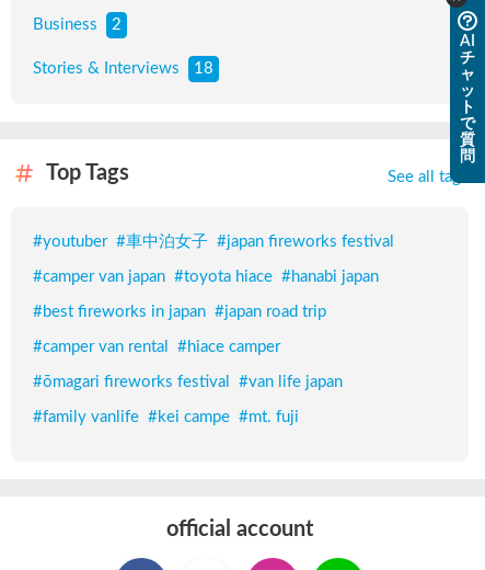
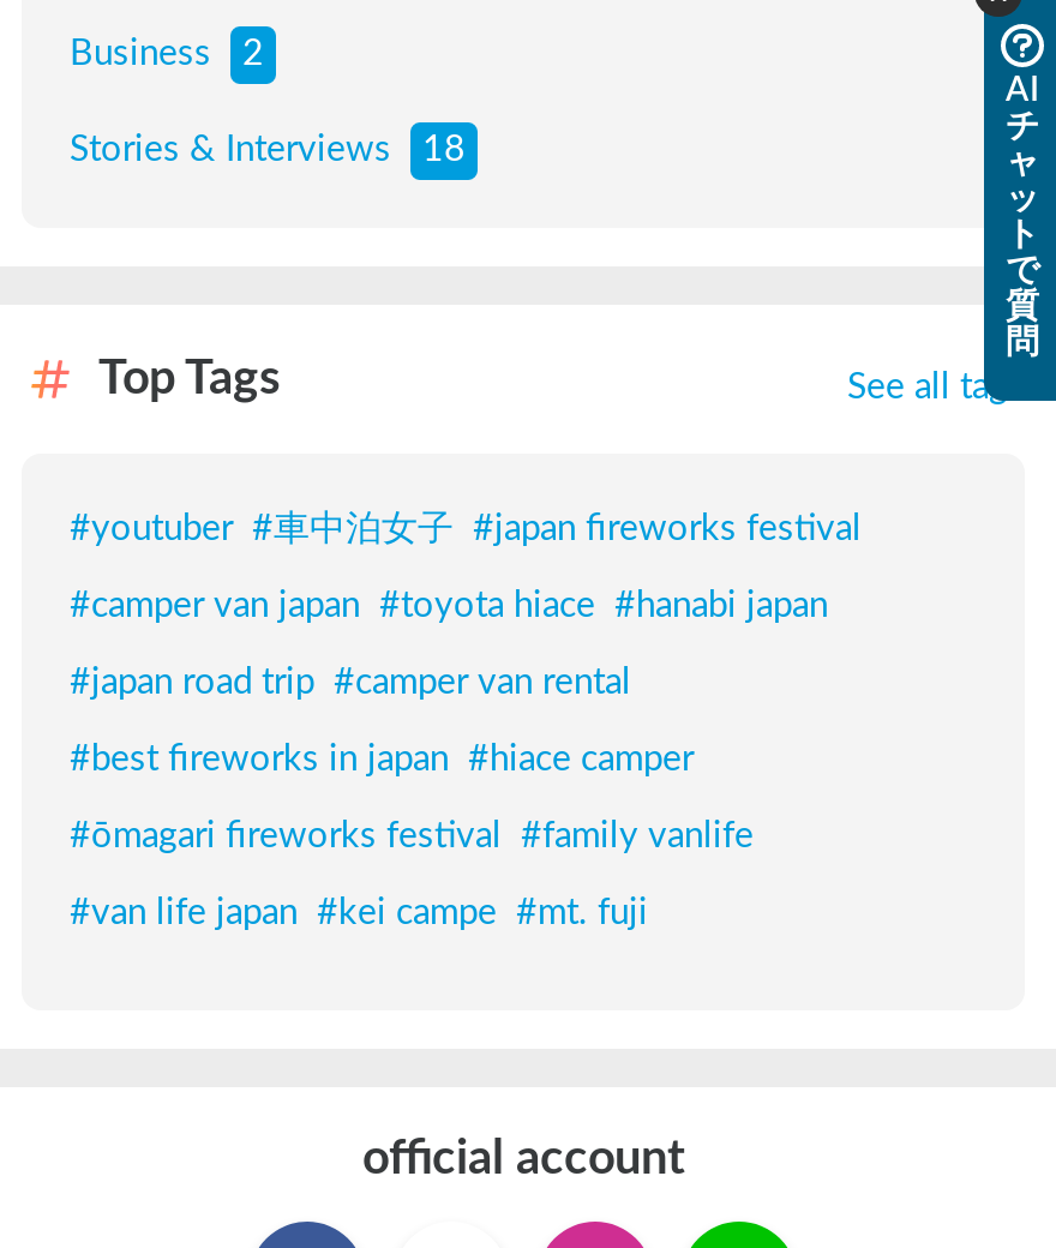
[33,303,326,320] #best fireworks in japan #japan road trip -> [70,664,631,700] #japan road trip #camper van rental
[33,338,280,355] #camper van rental #hiace camper -> [70,740,694,776] #best fireworks in japan #hiace camper
[33,373,343,390] #ōmagari fireworks festival #van life japan -> [70,817,754,853] #ōmagari fireworks festival #family vanlife
[33,408,299,425] #family vanlife #kei campe #mt. fuji -> [70,894,648,930] #van life japan #kei campe #mt. fuji

